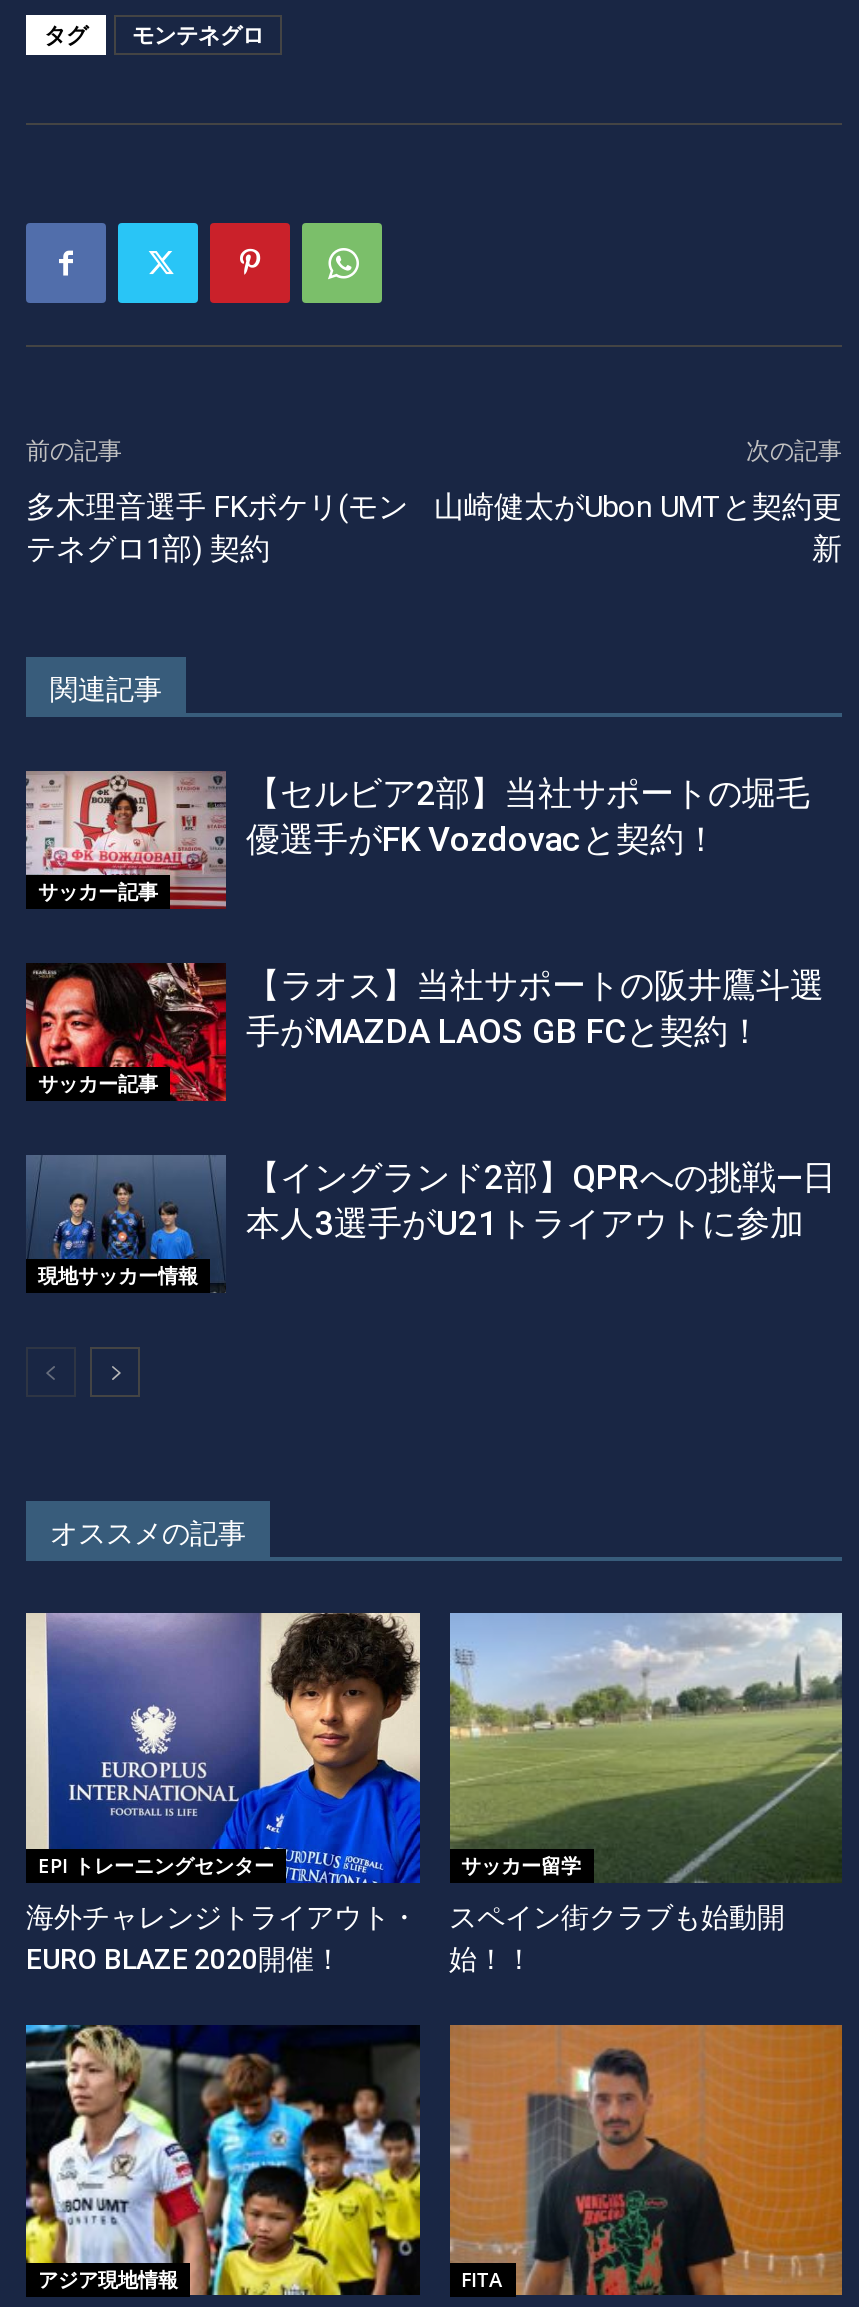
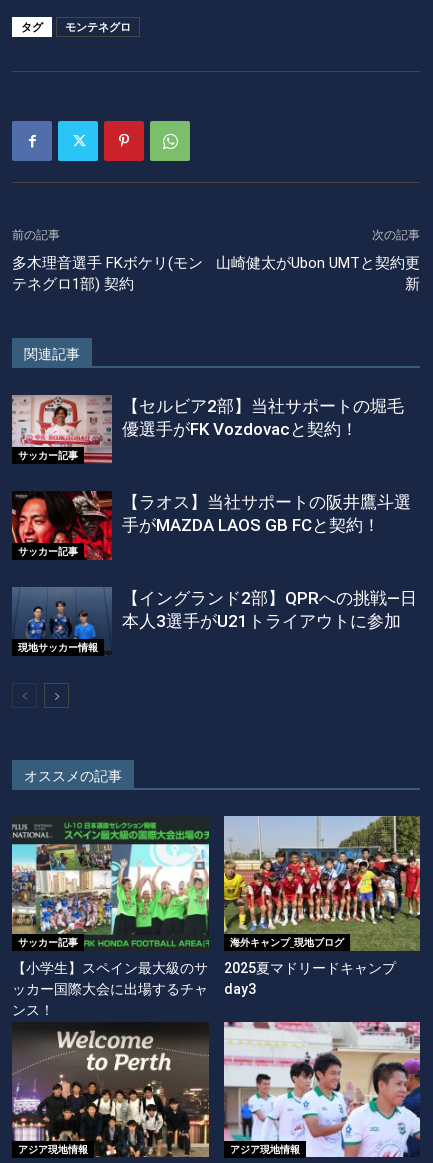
[24,1611,422,1885] [image] | EPI トレーニングセンター -> [11,816,210,951] [image] | サッカー記事
[448,1611,844,1881] [image] | サッカー留学 -> [224,816,421,951] [image] | 海外キャンプ_現地ブログ
[26,1901,418,1975] 海外チャレンジトライアウト・ | EURO BLAZE 2020開催！ -> [12,960,208,1018] 【小学生】スペイン最大級のサ | ッカー国際大会に出場するチャ | ンス！
[449,1902,785,1976] スペイン街クラブも始動開 | 始！！ -> [223,960,395,997] 2025夏マドリードキャンプ | day3
[24,2027,503,2297] [image] | FITA -> [12,1022,299,1158] [image] | アジア現地情報
[448,2023,844,2297] [image] -> [223,1021,421,1158] [image]

